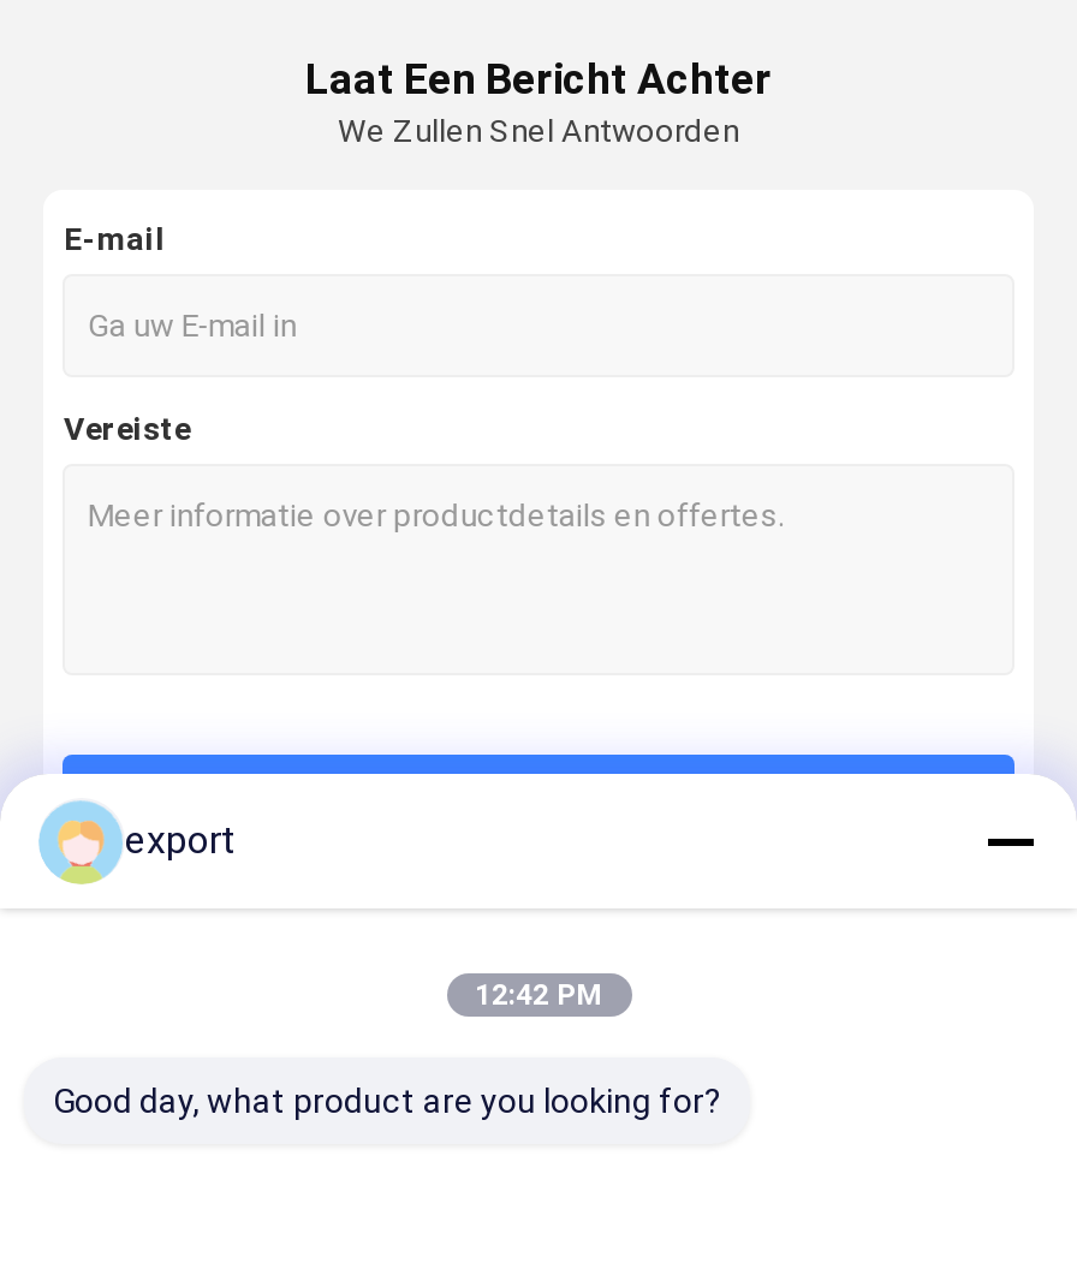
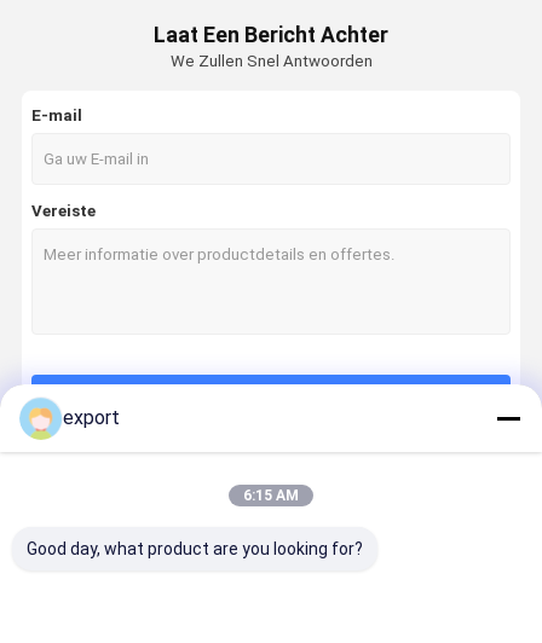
[475,978,602,1012] 12:42 PM -> [243,487,299,504] 6:15 AM

